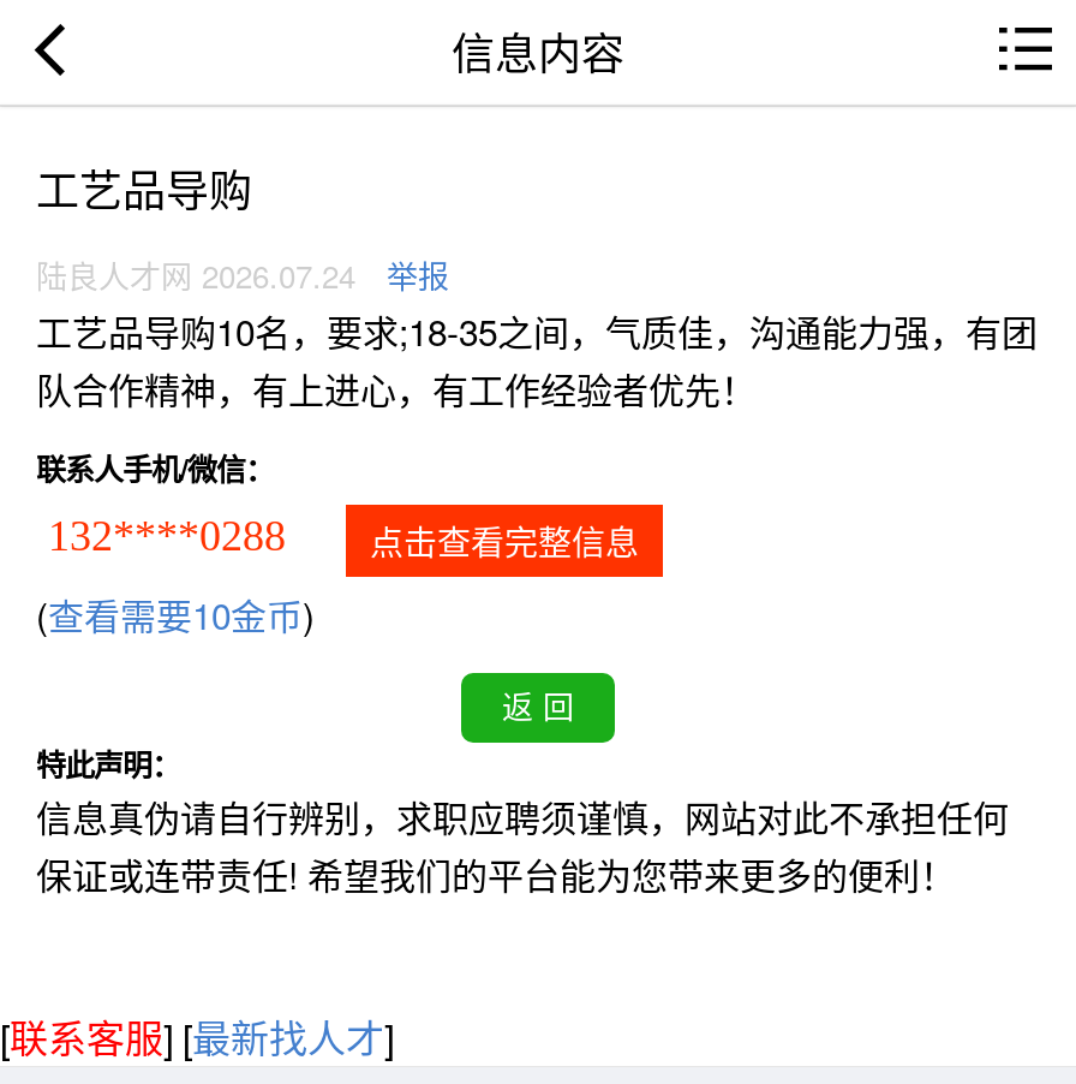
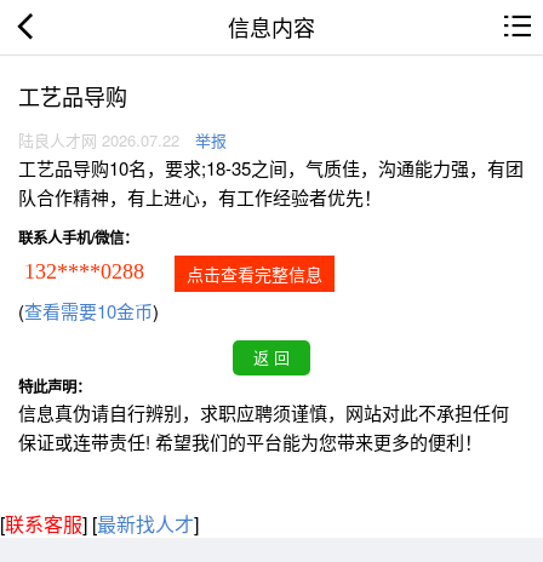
[36,253,449,299] 陆良人才网 2026.07.24 举报 -> [18,129,227,152] 陆良人才网 2026.07.22 举报

